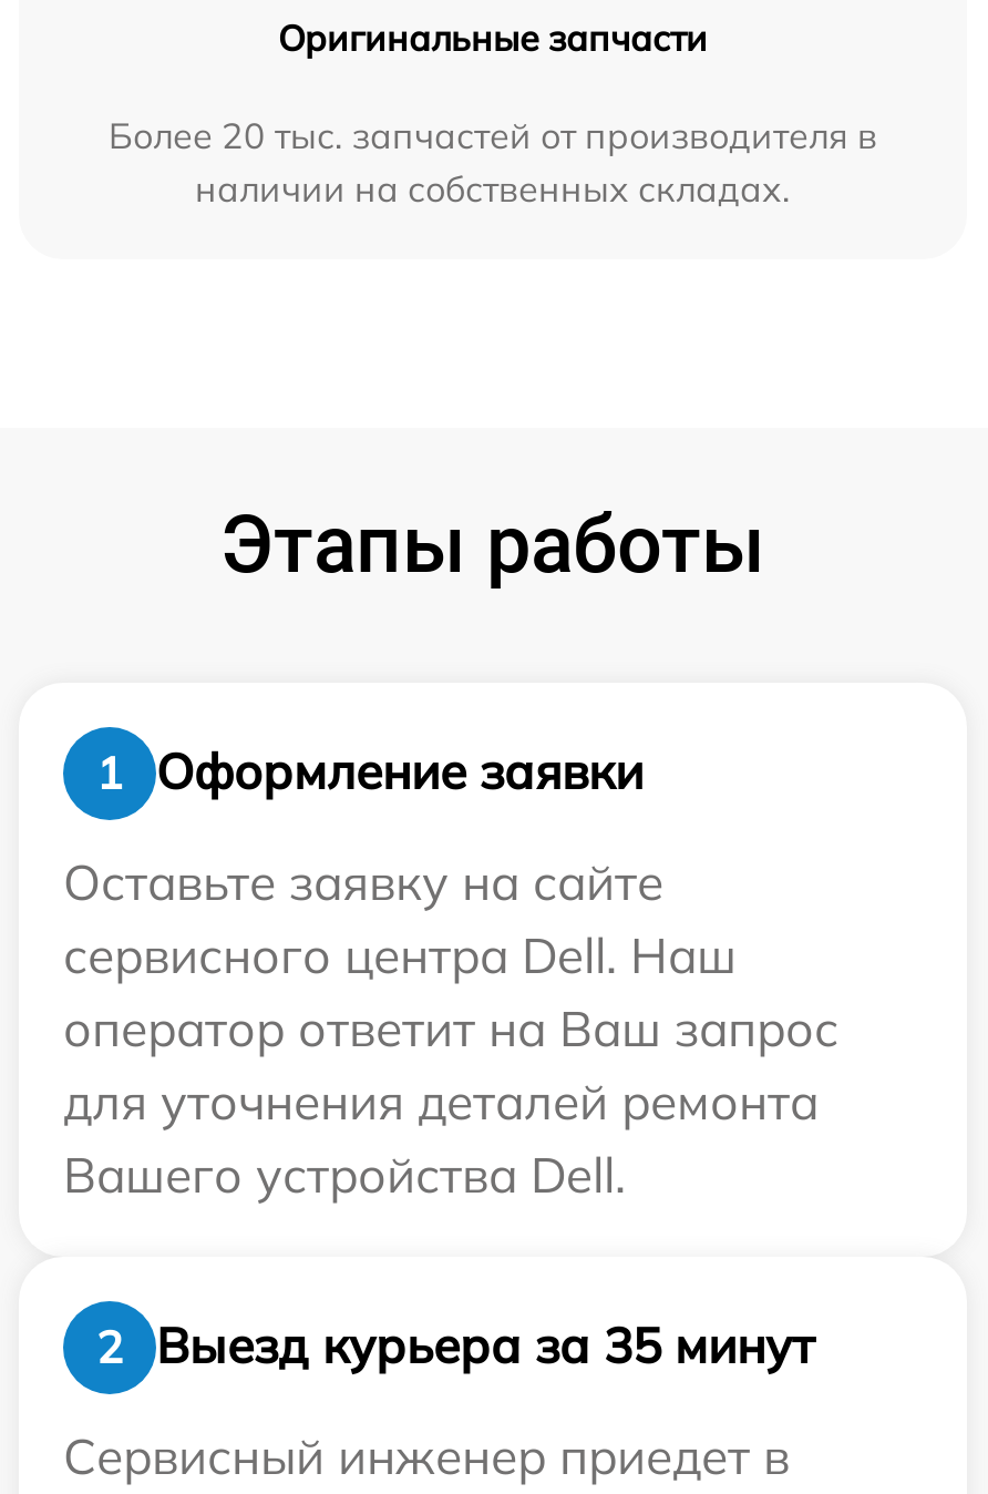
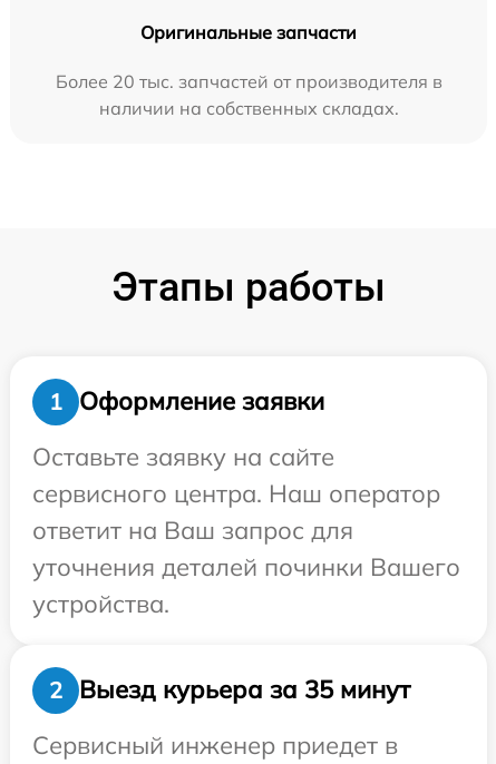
[63,924,838,1205] сервисного центра Dell. Наш | оператор ответит на Ваш запрос | для уточнения деталей ремонта | Вашего устройства Dell. -> [32,478,460,619] сервисного центра. Наш оператор | ответит на Ваш запрос для | уточнения деталей починки Вашего | устройства.

